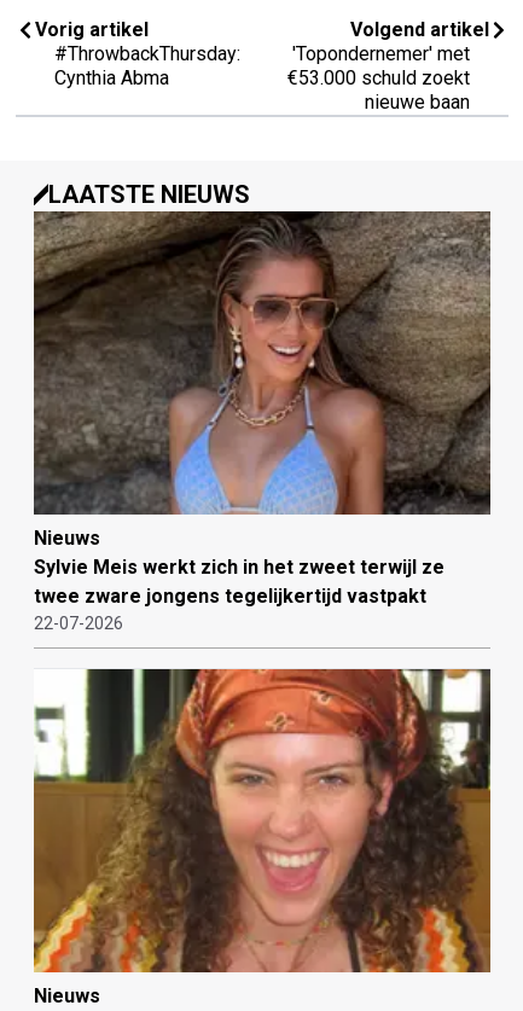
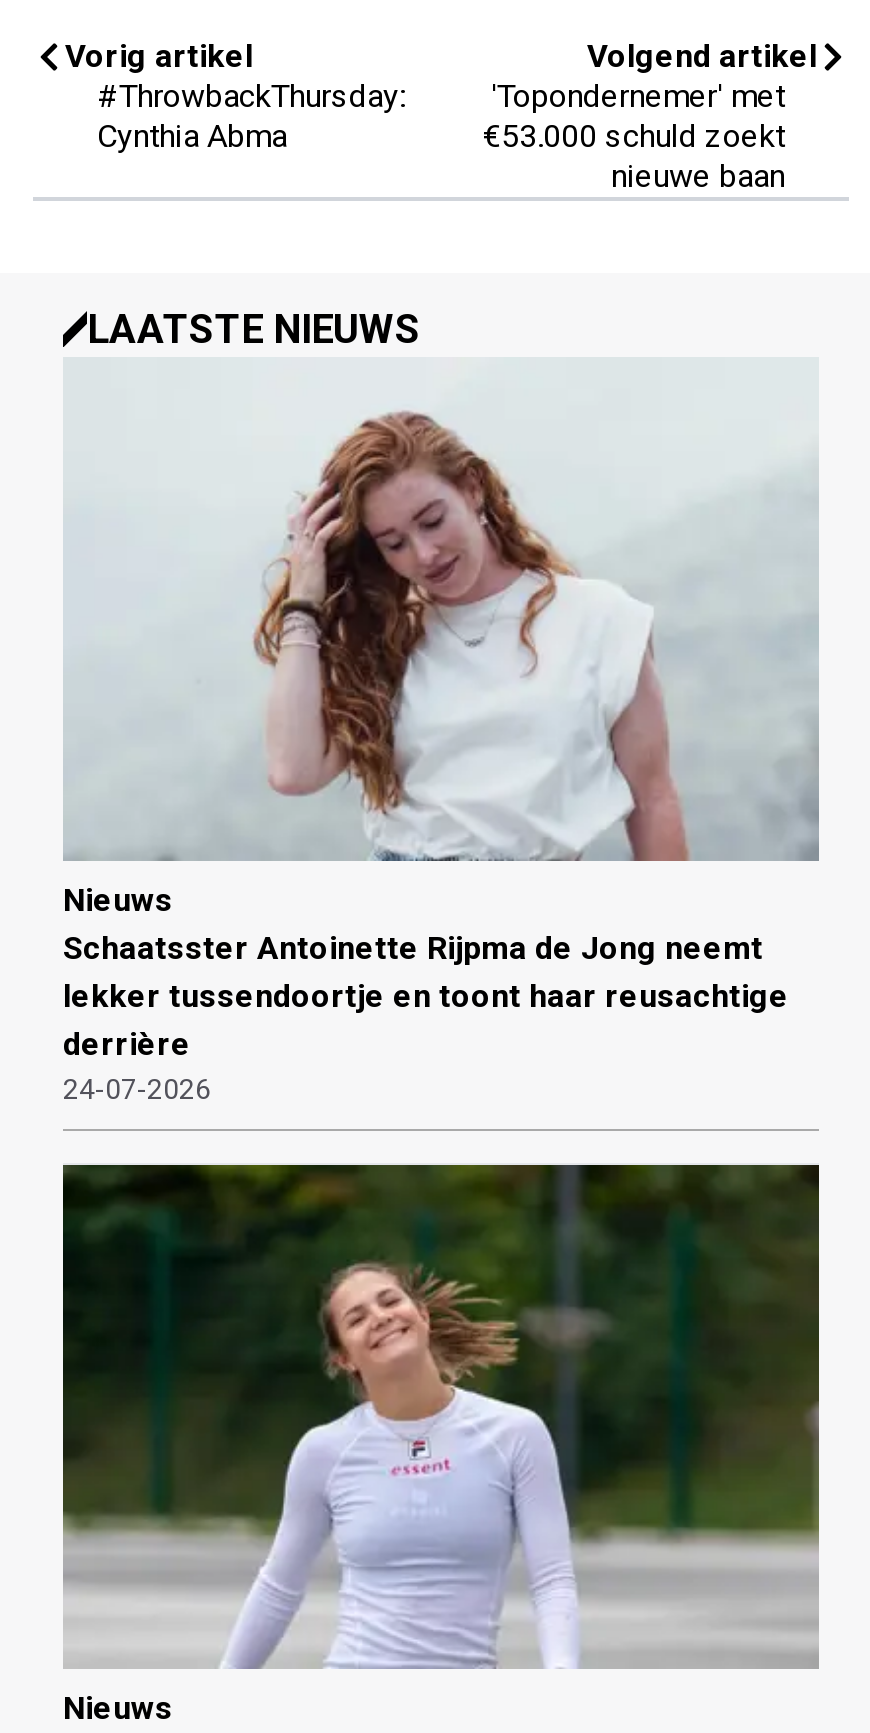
[33,210,492,633] [image] | Sylvie Meis werkt zich in het zweet terwijl ze | twee zware jongens tegelijkertijd vastpakt | 22-07-2026 -> [63,359,819,1105] [image] | Schaatsster Antoinette Rijpma de Jong neemt | lekker tussendoortje en toont haar reusachtige | derrière | 24-07-2026
[33,668,492,974] [image] -> [61,1163,819,1669] [image]

